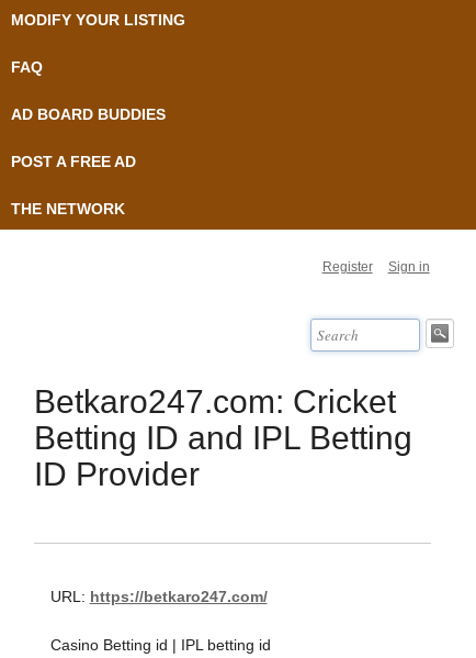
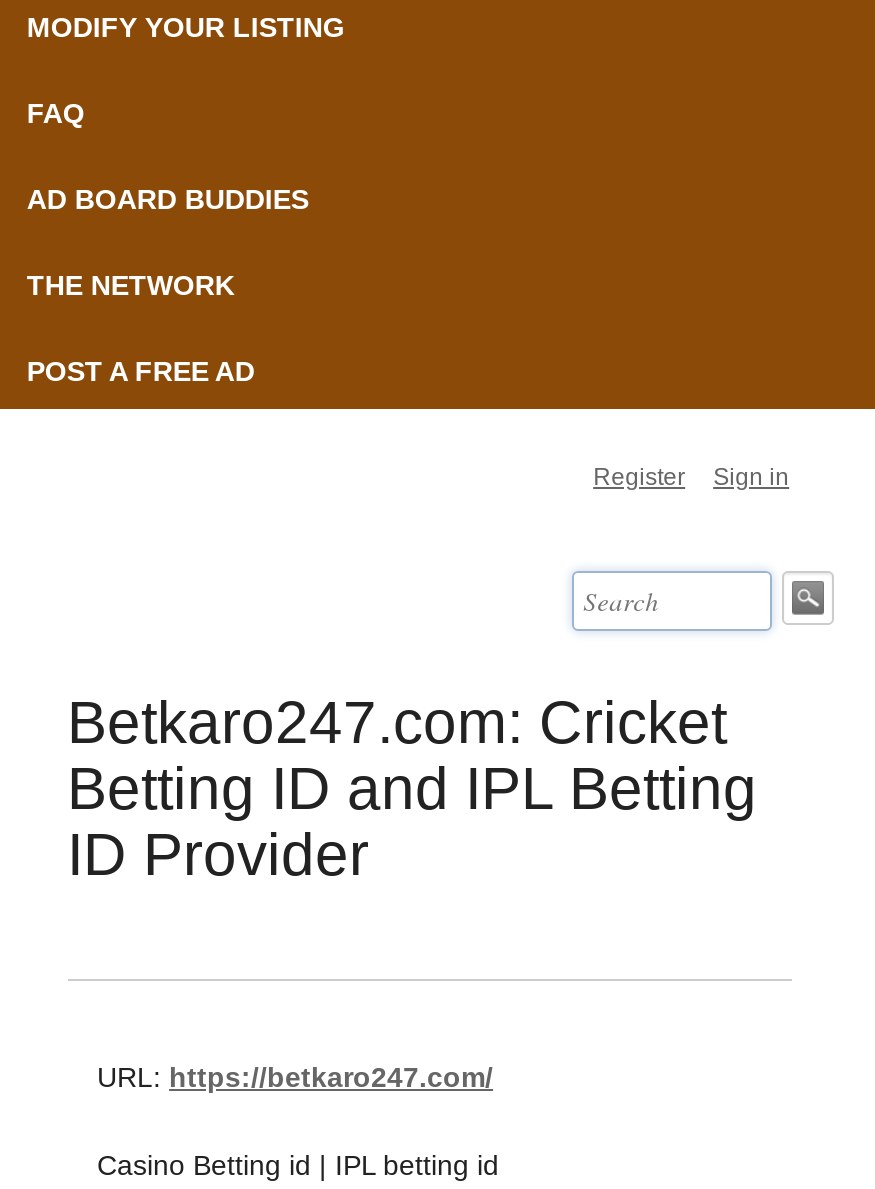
moved [11,153,136,170] -> [27,355,255,387]: POST A FREE AD
moved [11,200,125,218] -> [27,269,235,301]: THE NETWORK

